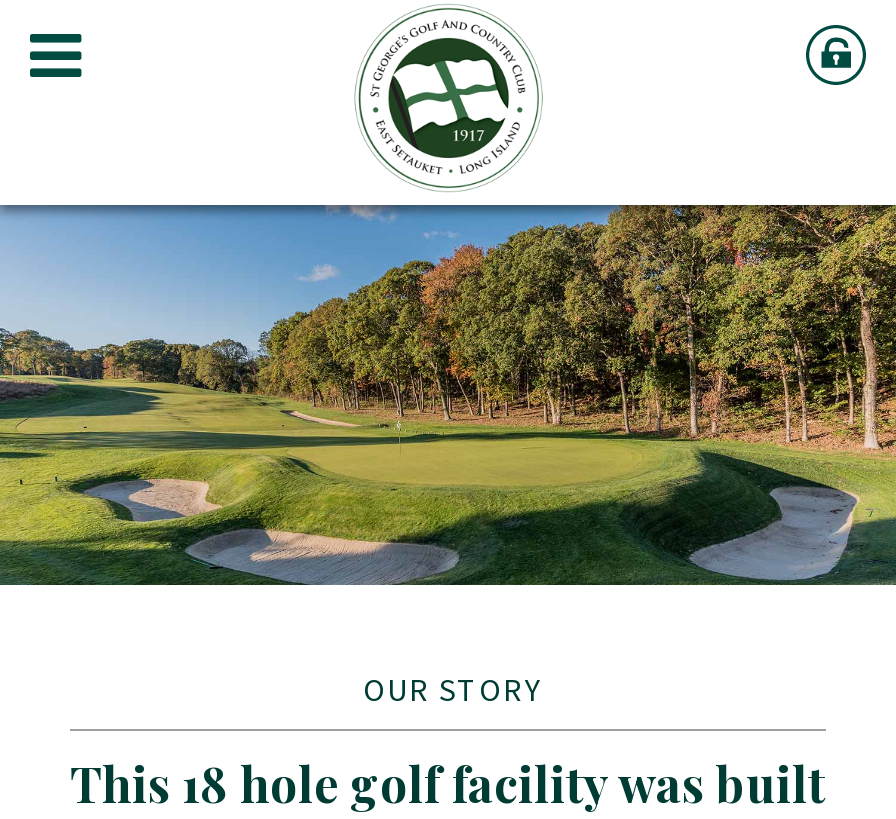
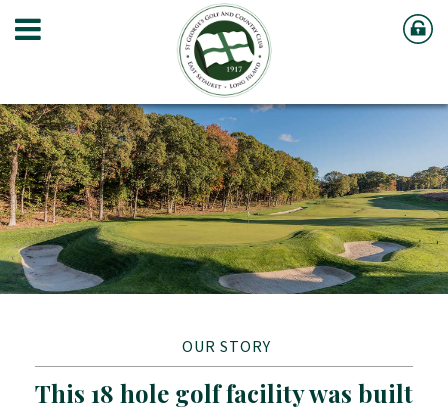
[6,203,890,587] [image] -> [3,103,445,295] [image]

